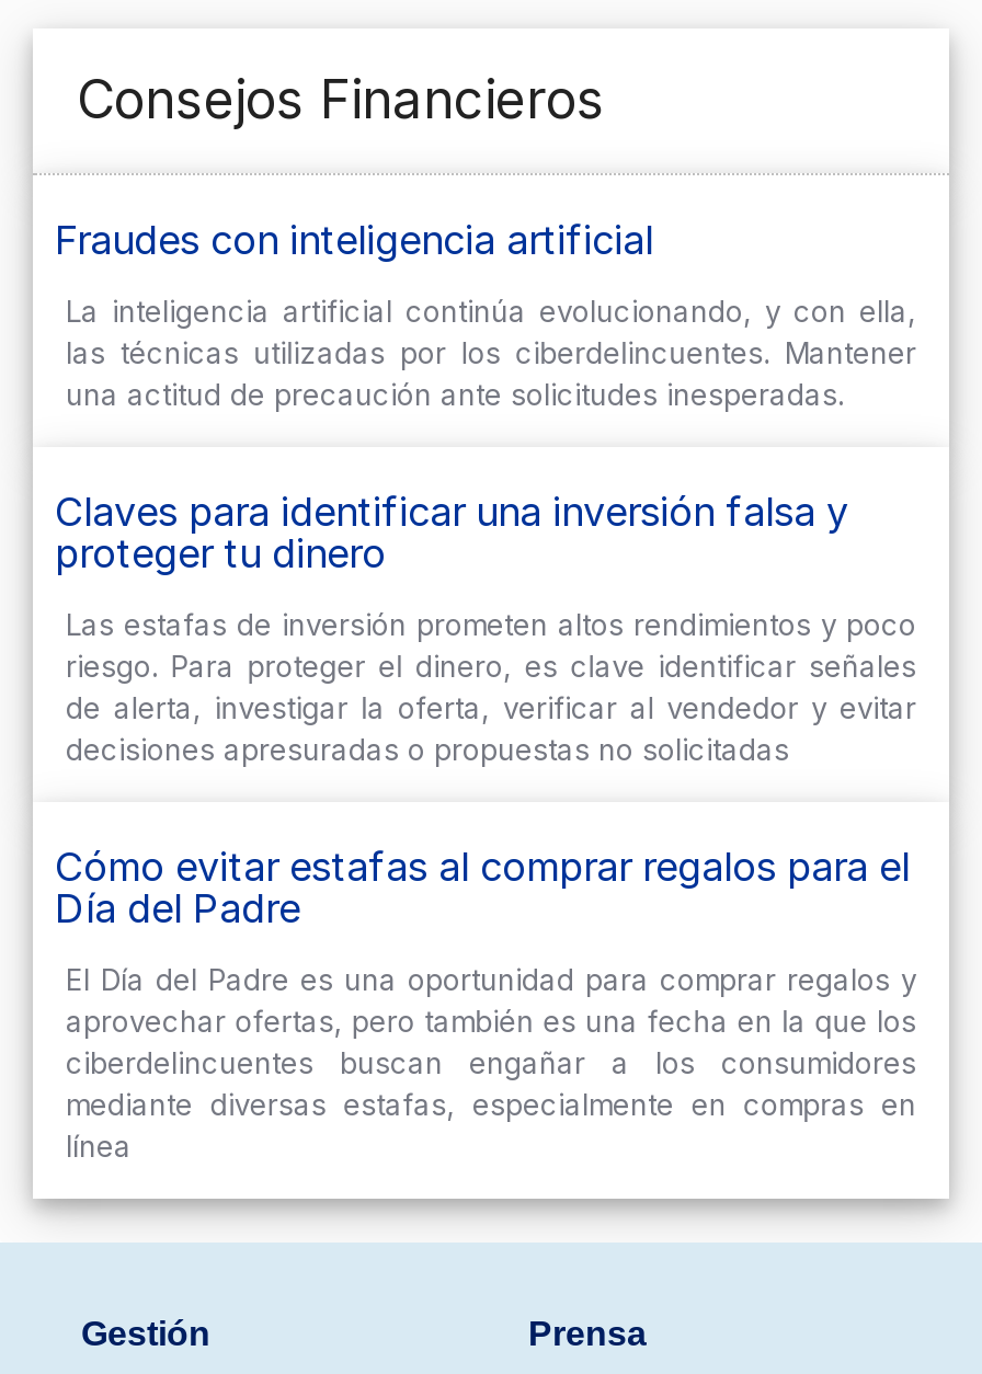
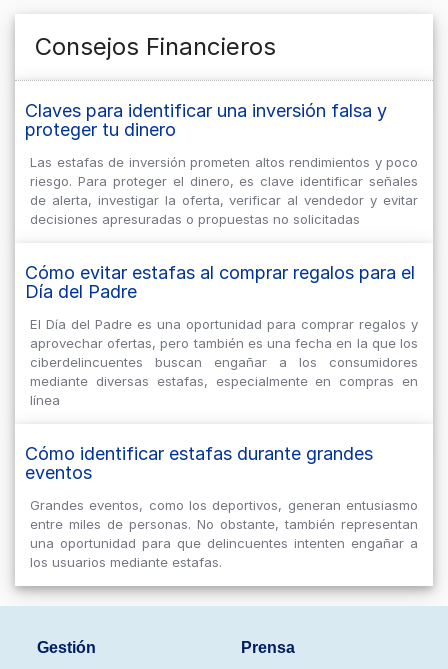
[55,217,916,412] Fraudes con inteligencia artificial | La inteligencia artificial continúa evolucionando, y con ella, | las técnicas utilizadas por los ciberdelincuentes. Mantener | una actitud de precaución ante solicitudes inesperadas. -> none
moved [55,489,916,1164] -> [25,100,418,408]: Claves para identificar una inversión falsa y | proteger tu dinero | Las estafas de inversión prometen altos rendimientos y poco | ... | mediante diversas estafas, especialmente en compras en | línea
none -> [25,443,418,570] Cómo identificar estafas durante grandes | eventos | Grandes eventos, como los deportivos, generan entusiasmo | entre miles de personas. No obstante, también representan | una oportunidad para que delincuentes intenten engañar a | los usuarios mediante estafas.

